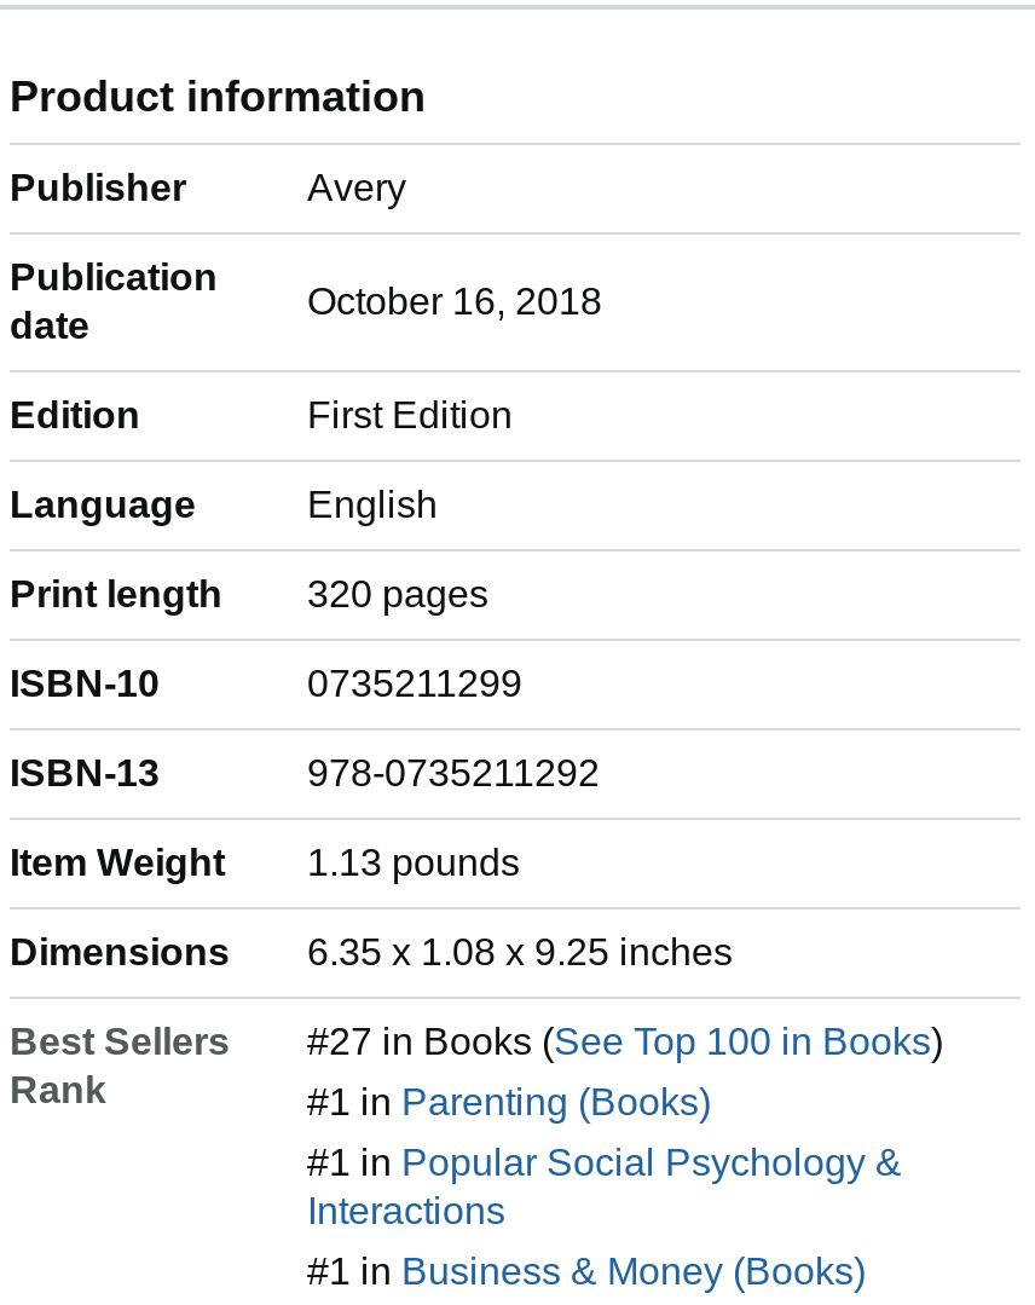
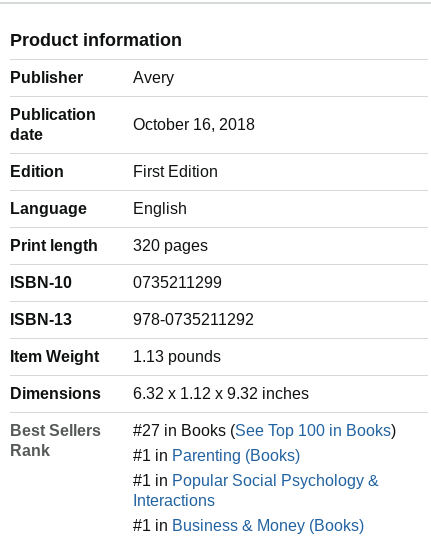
[10,931,733,972] Dimensions 6.35 x 1.08 x 9.25 inches -> [10,385,309,402] Dimensions 6.32 x 1.12 x 9.32 inches

